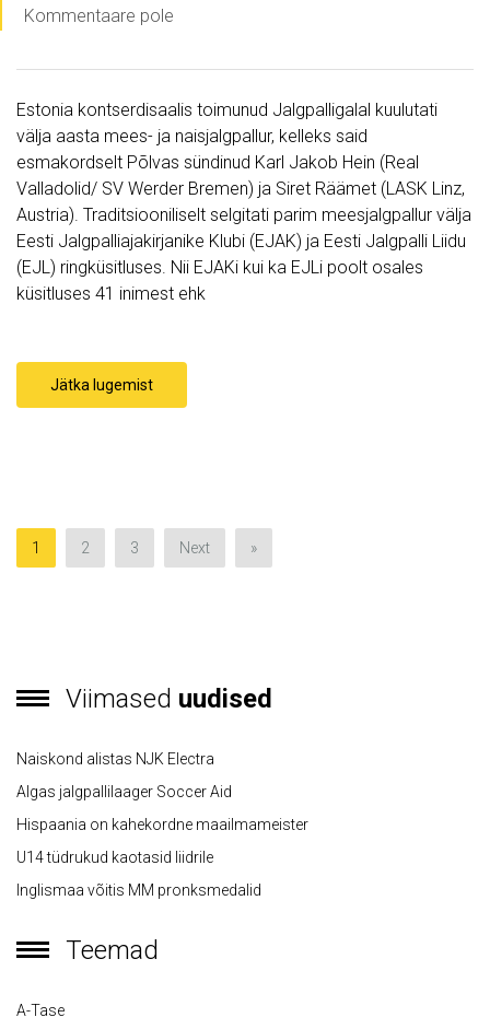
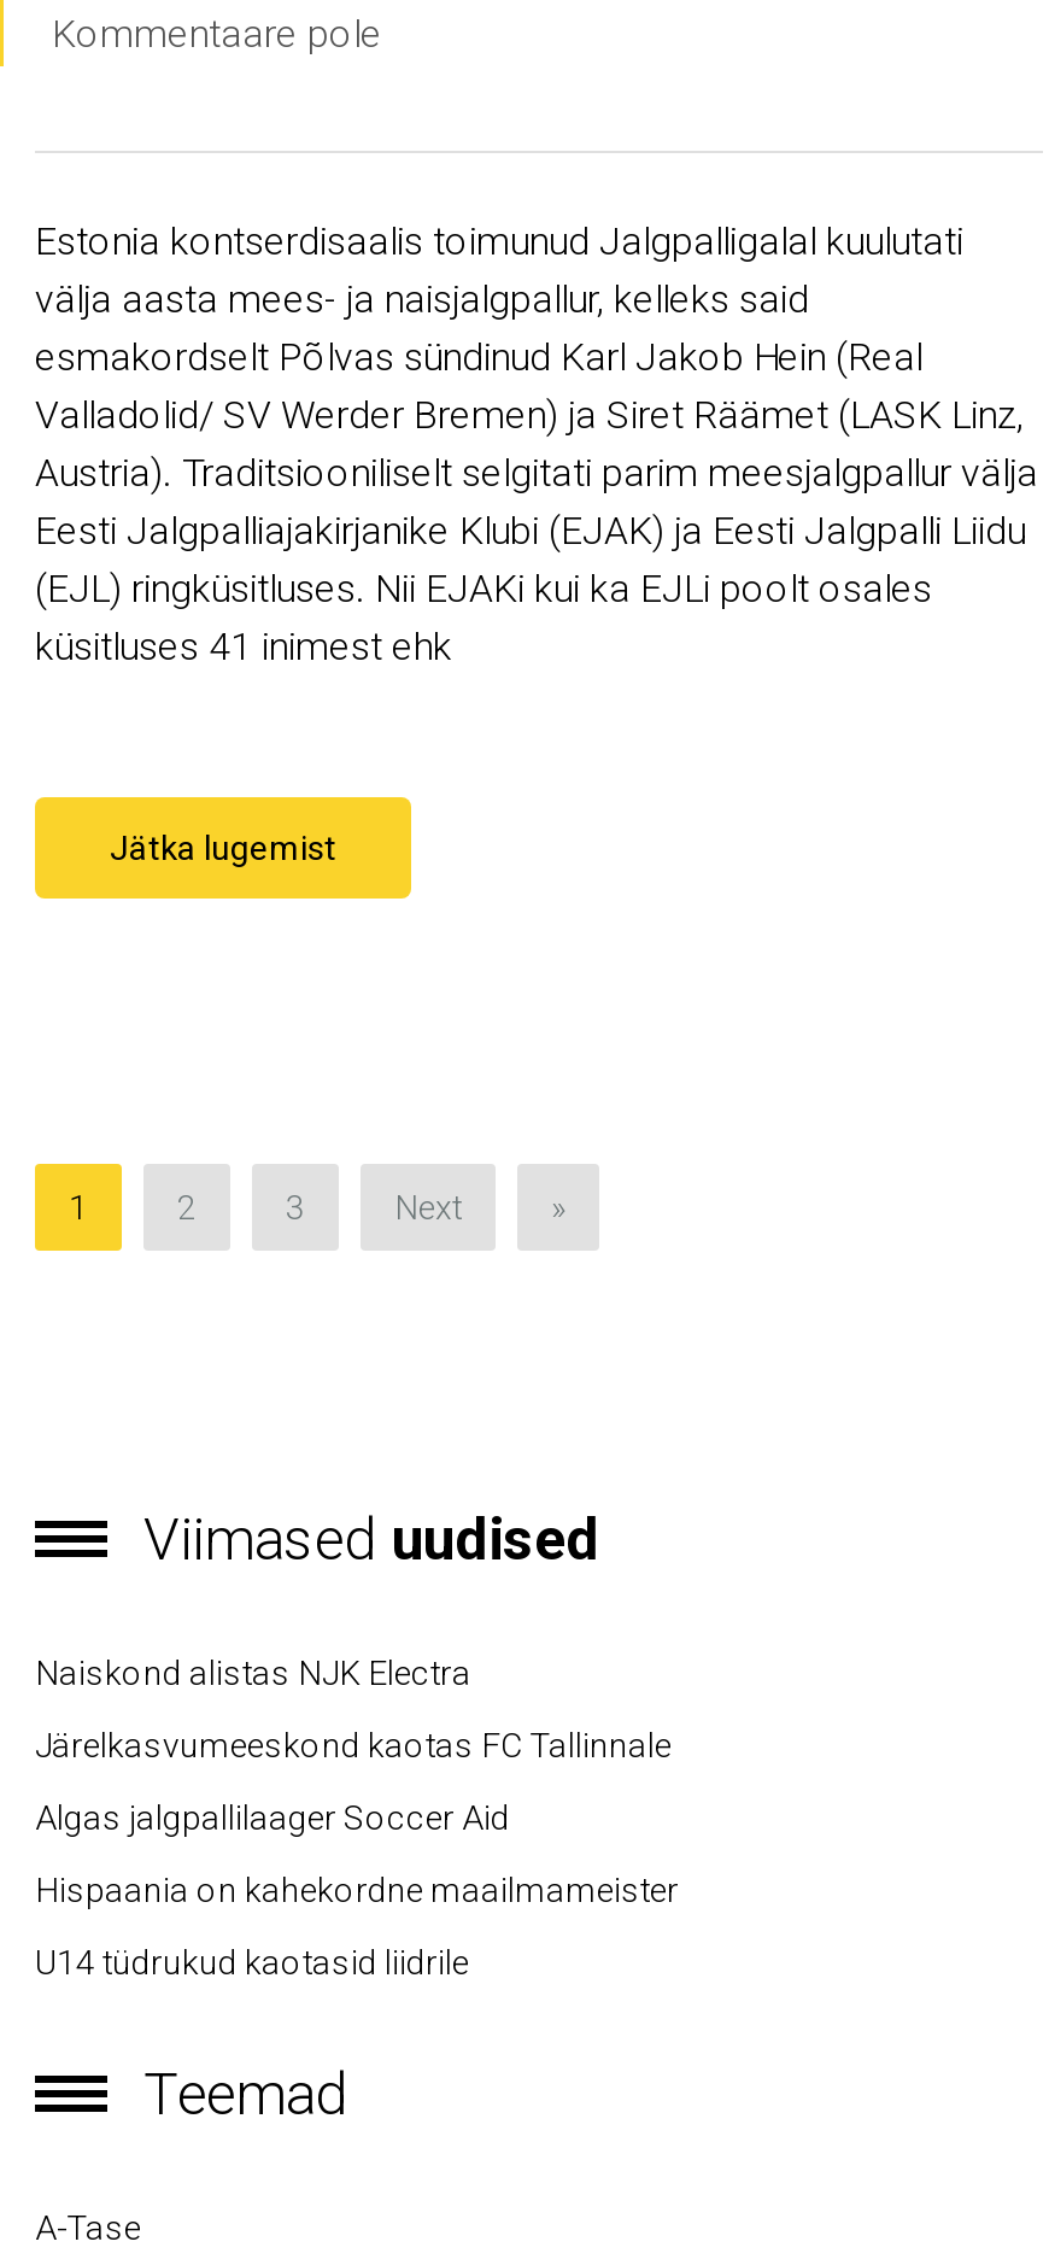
none -> [35,1726,672,1765] Järelkasvumeeskond kaotas FC Tallinnale
moved [16,783,308,866] -> [35,1799,679,1982]: Algas jalgpallilaager Soccer Aid | Hispaania on kahekordne maailmameister | U14 tüdrukud kaotasid liidrile
[16,882,261,899] Inglismaa võitis MM pronksmedalid -> none

